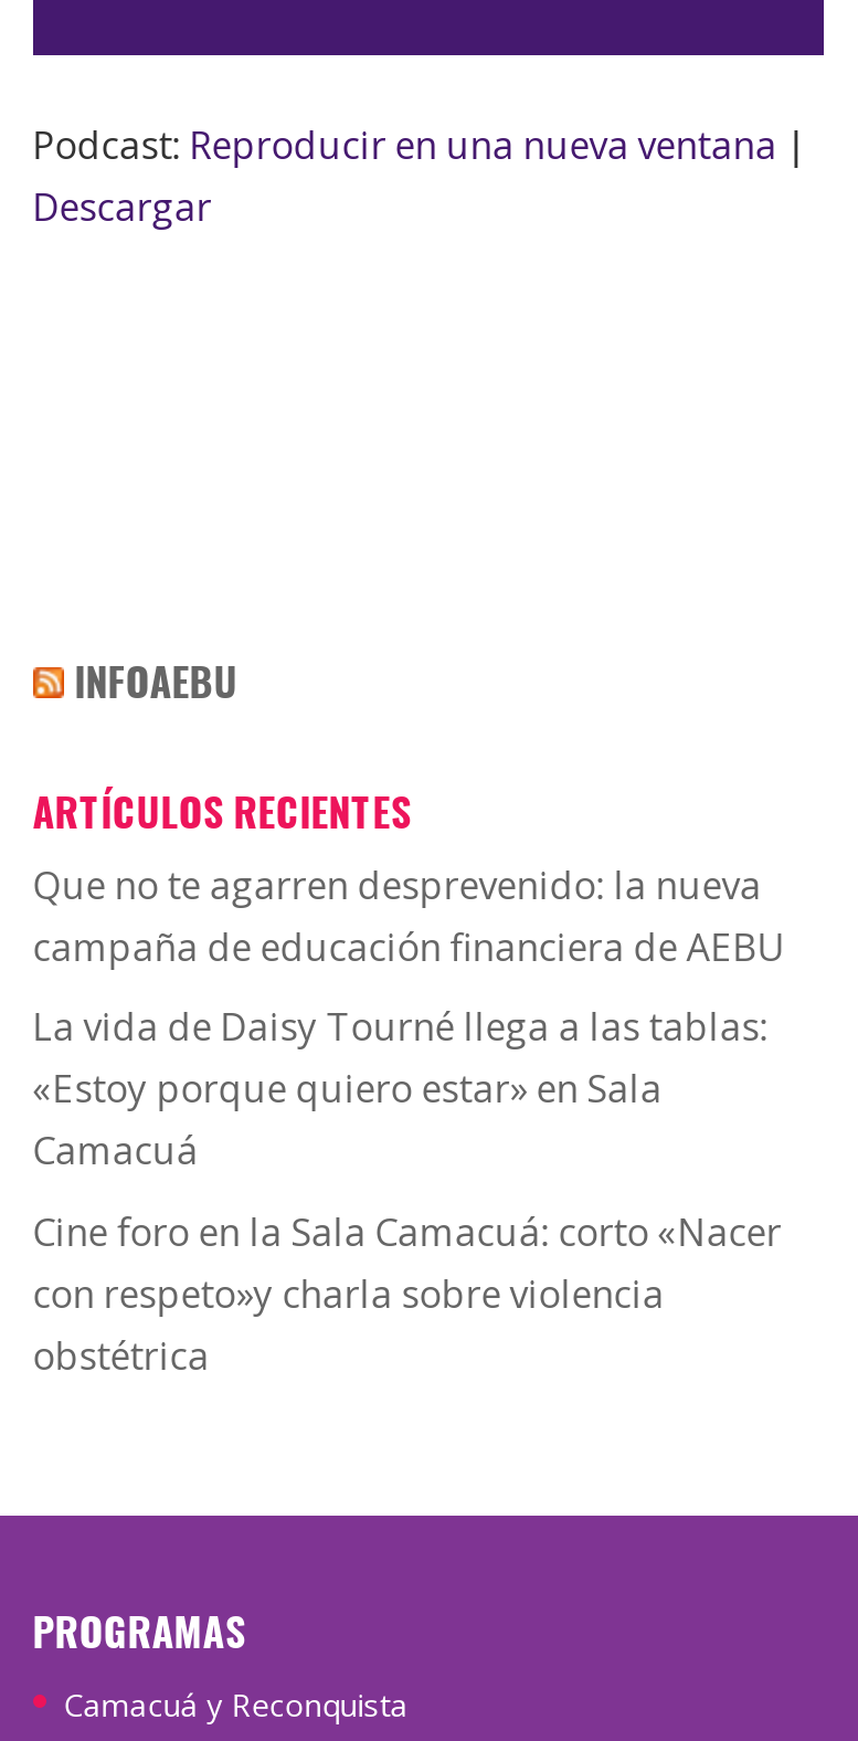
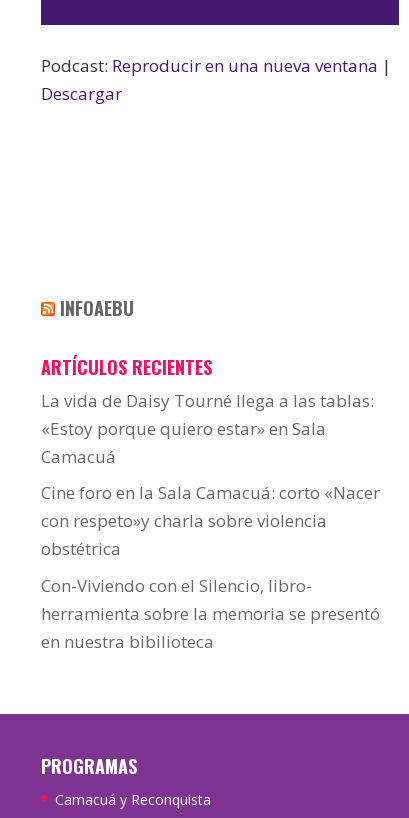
[33,859,786,972] Que no te agarren desprevenido: la nueva | campaña de educación financiera de AEBU -> none
moved [33,1002,781,1381] -> [41,389,380,560]: La vida de Daisy Tourné llega a las tablas: | «Estoy porque quiero estar» en Sala | Camacuá | Cine foro en la Sala Camacuá: corto «Nacer | con respeto»y charla sobre violencia | obstétrica
none -> [41,574,380,653] Con-Viviendo con el Silencio, libro- | herramienta sobre la memoria se presentó | en nuestra bibilioteca

